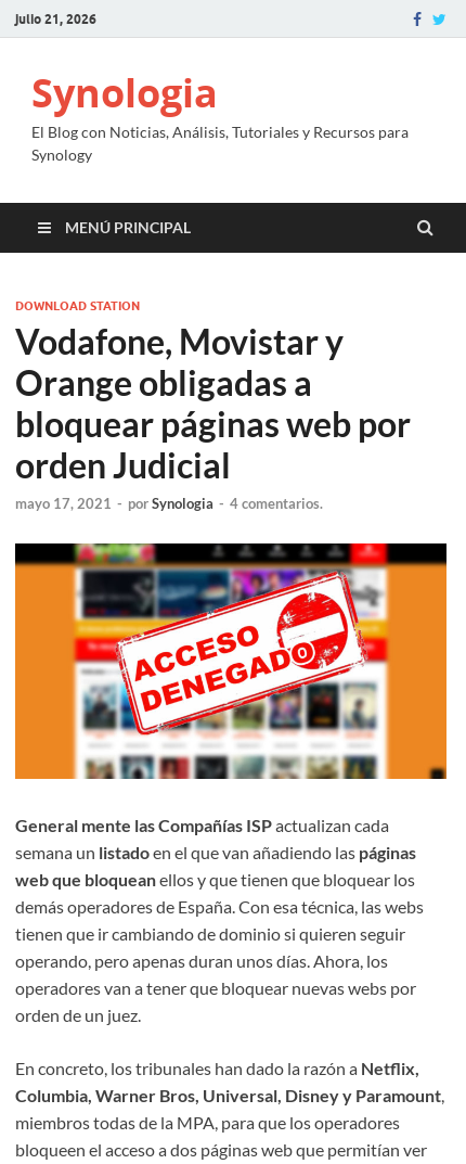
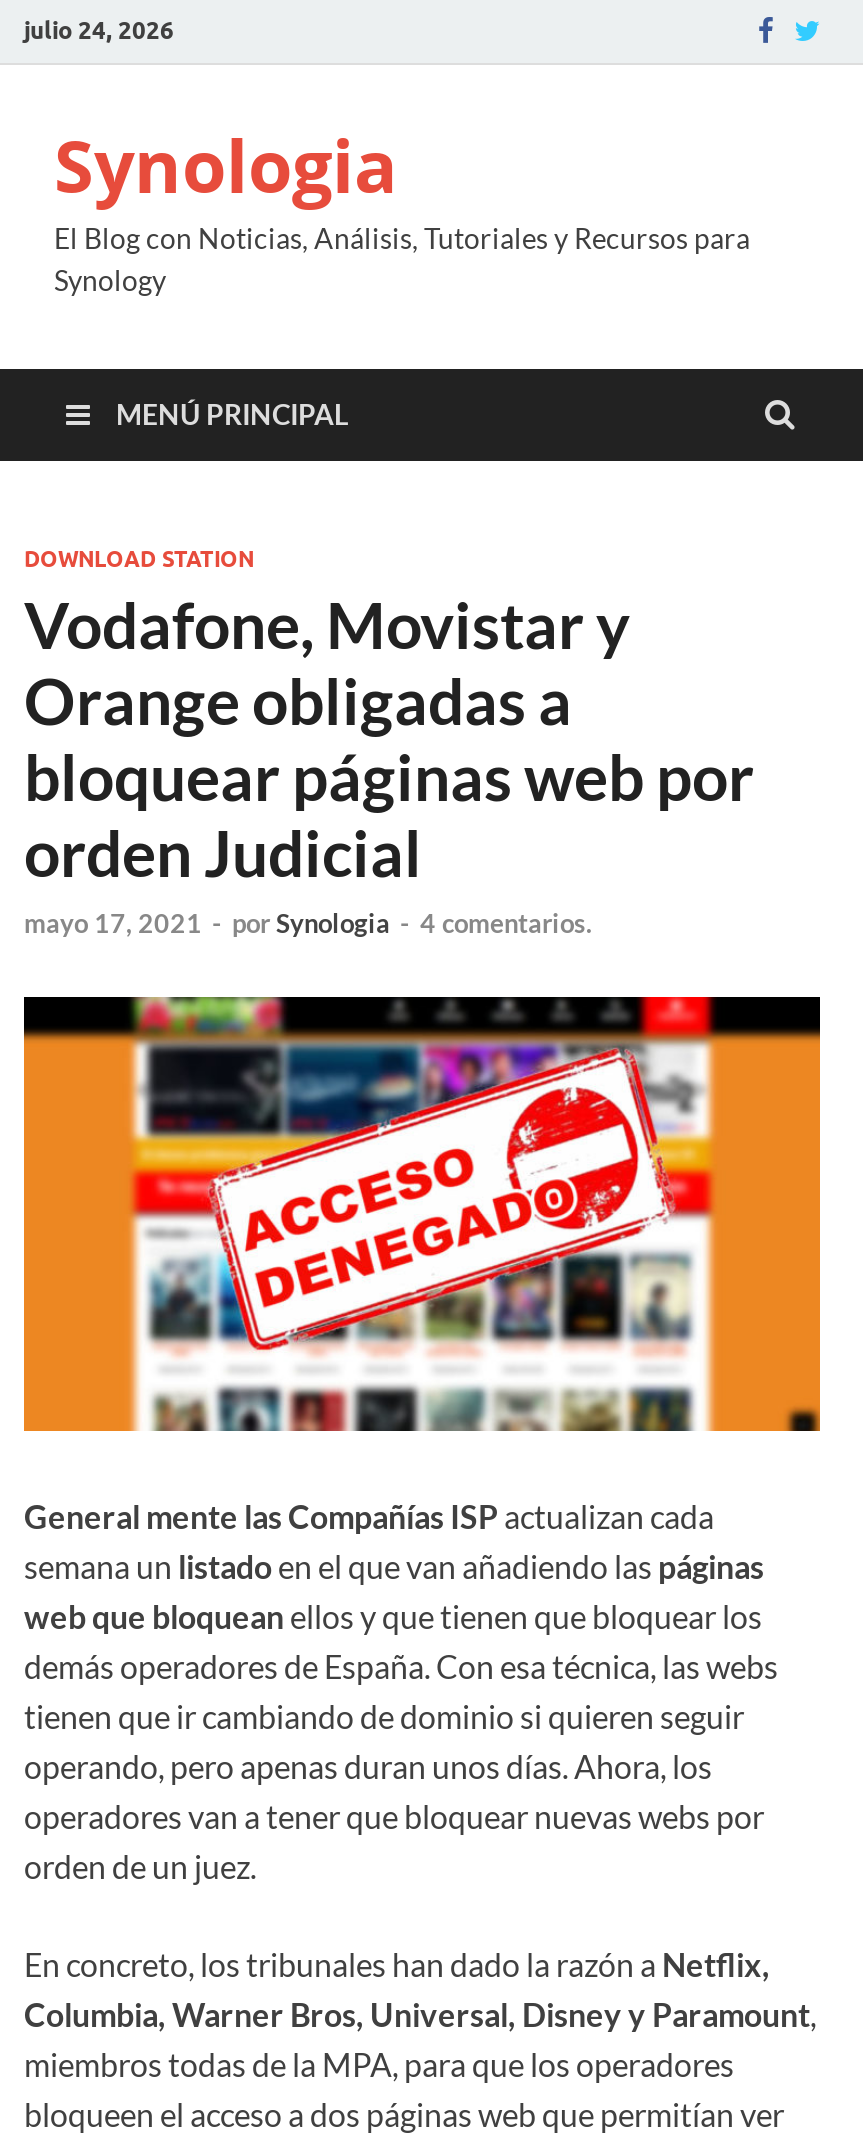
[15,10,96,27] julio 21, 2026 -> [24,14,174,44] julio 24, 2026

